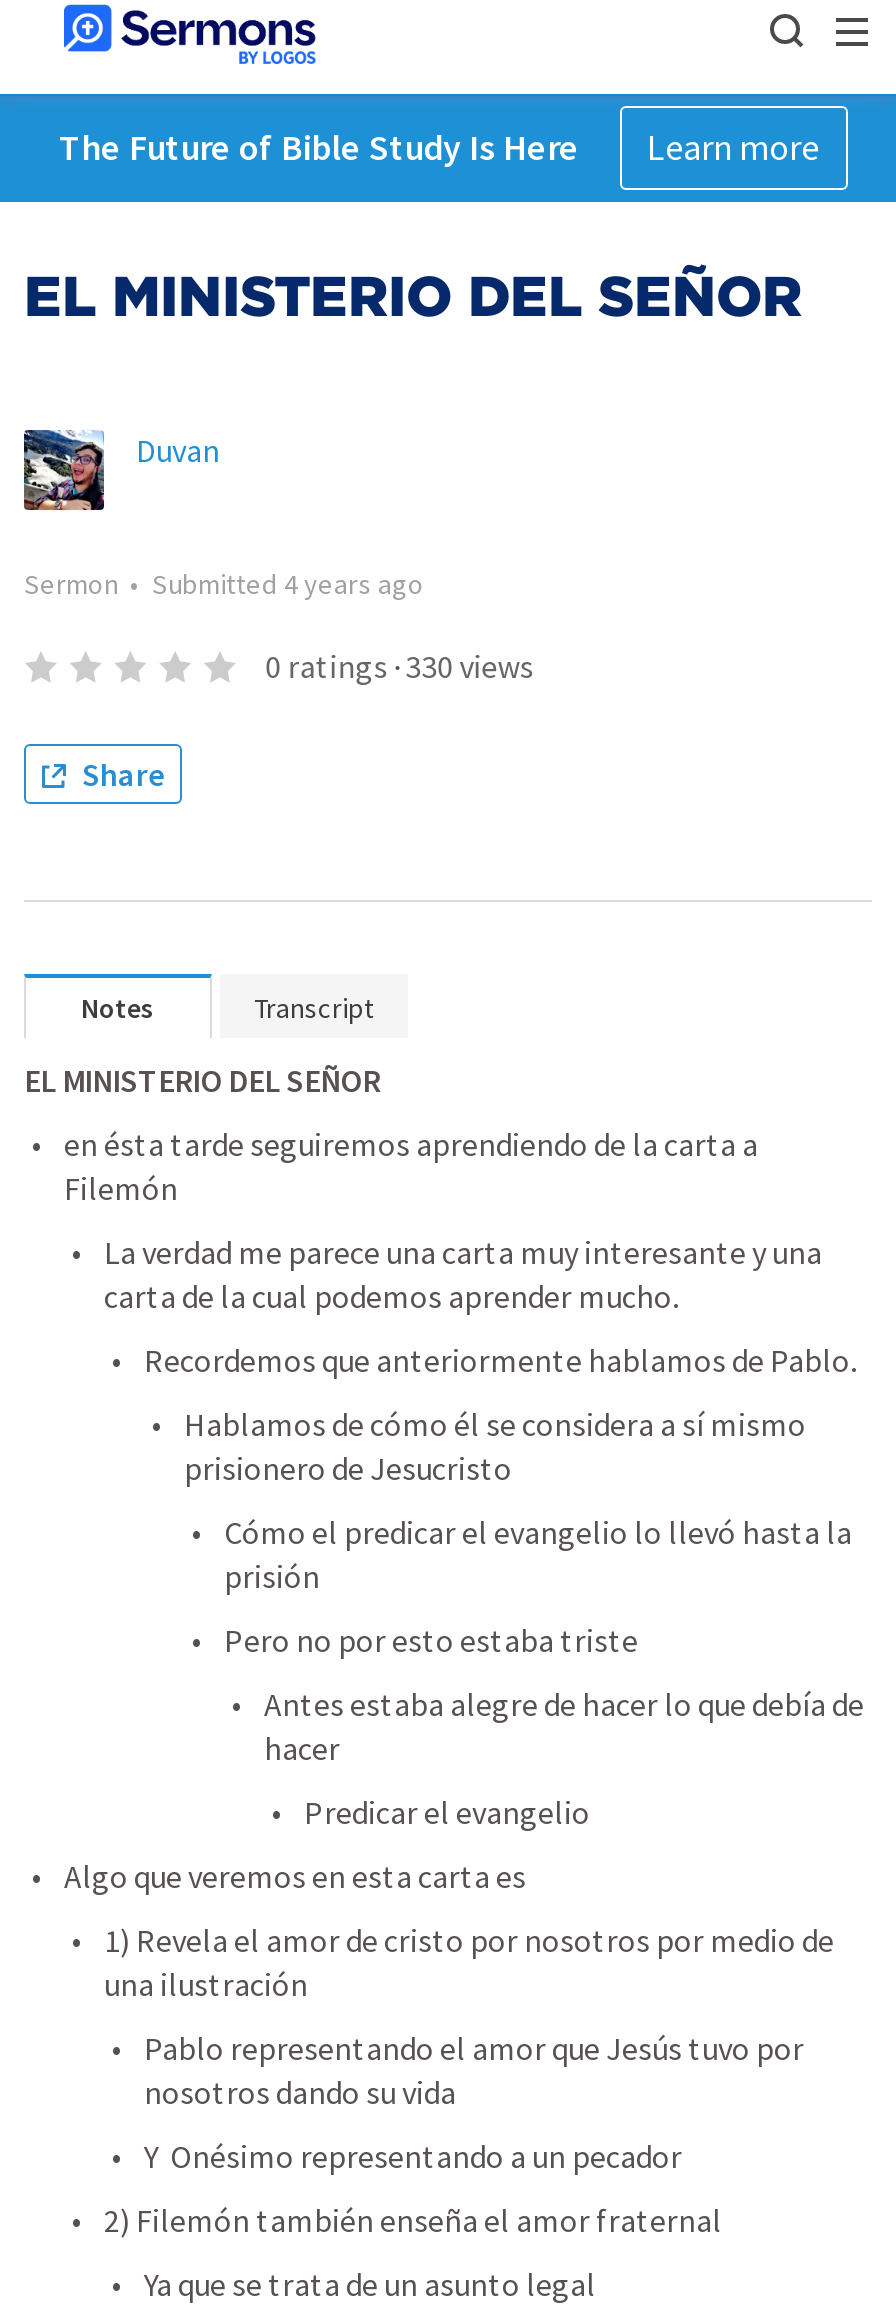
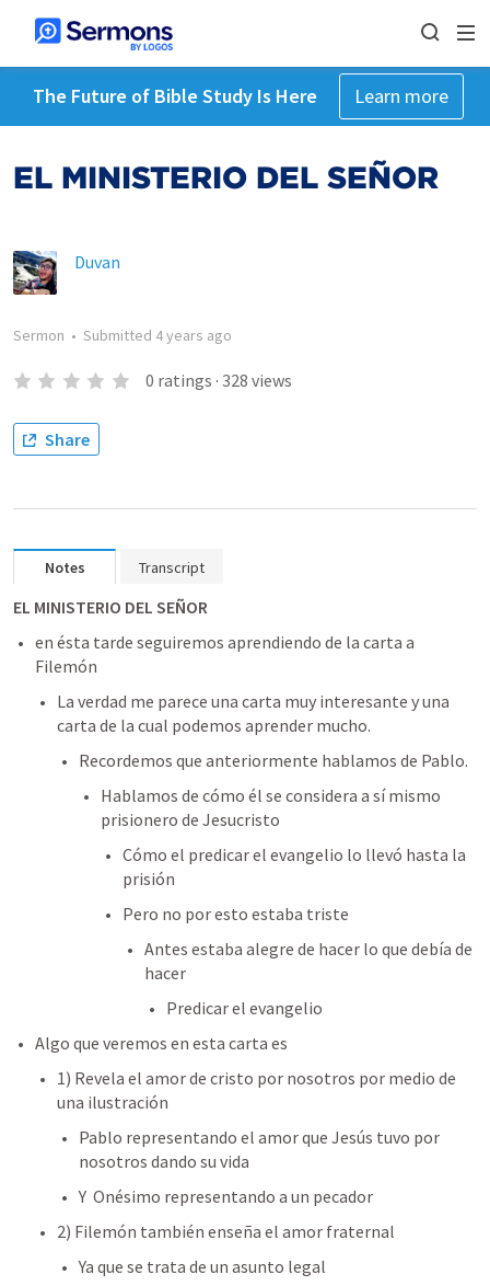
[265,646,533,686] 0 ratings · 330 views -> [145,369,292,391] 0 ratings · 328 views

